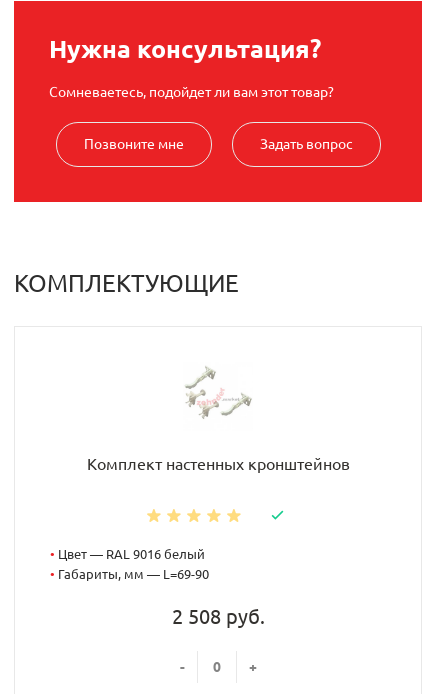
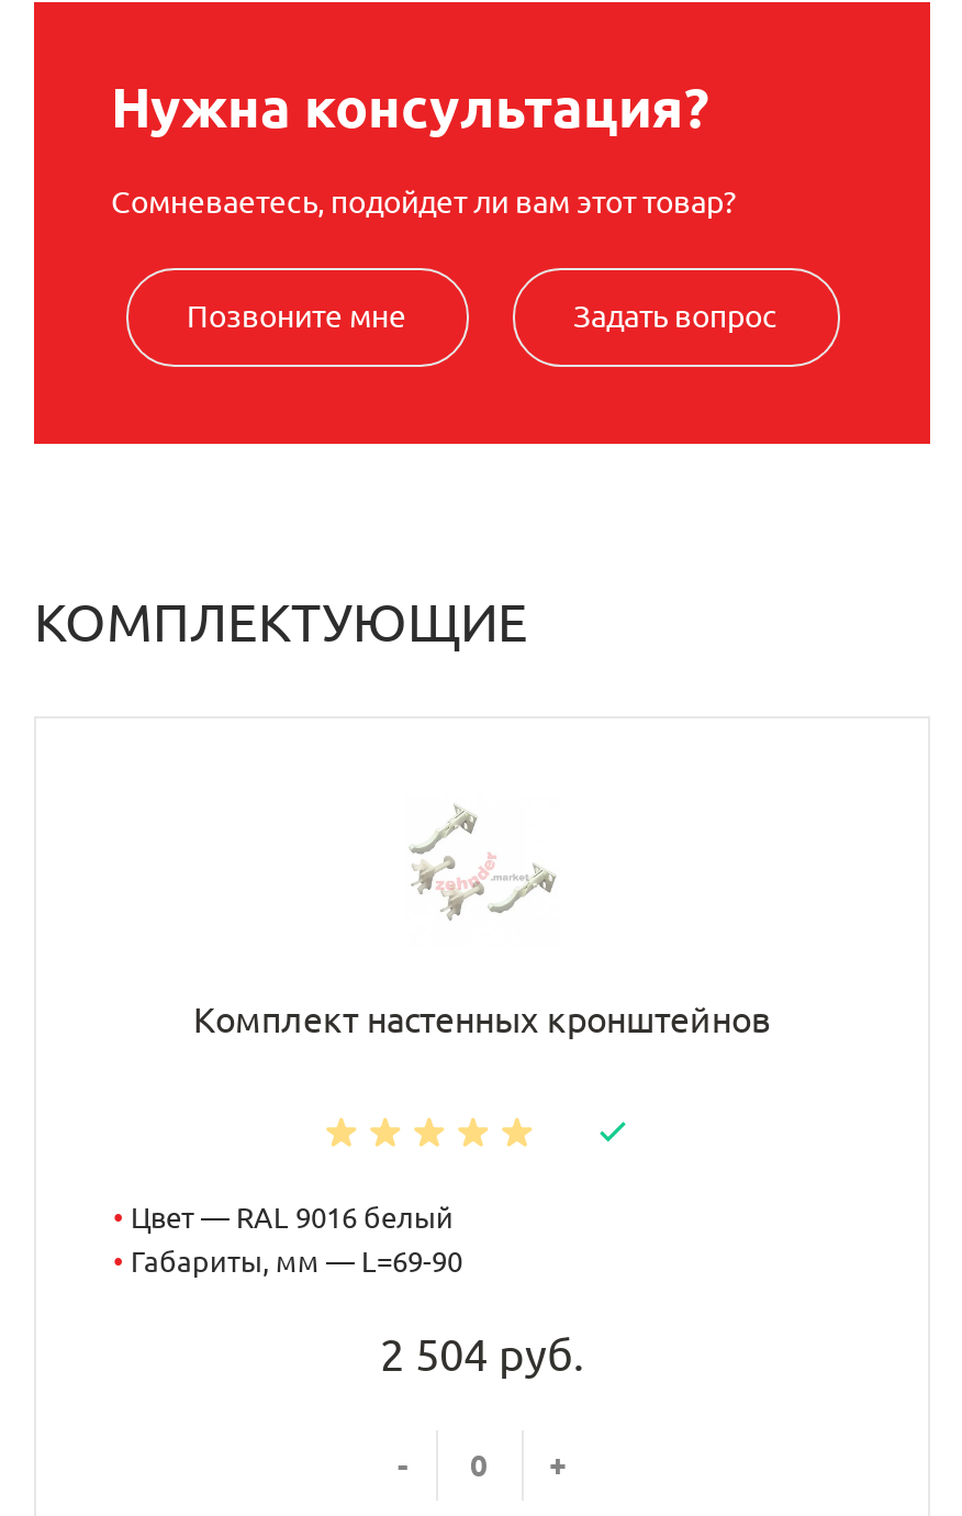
[171,605,264,628] 2 508 руб. -> [380,1329,584,1379] 2 504 руб.

